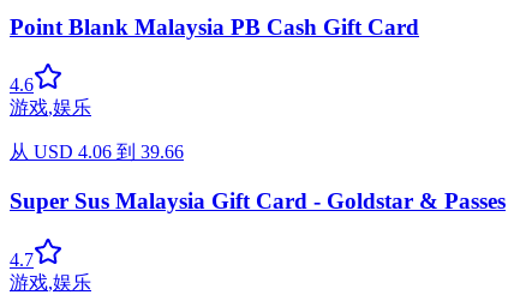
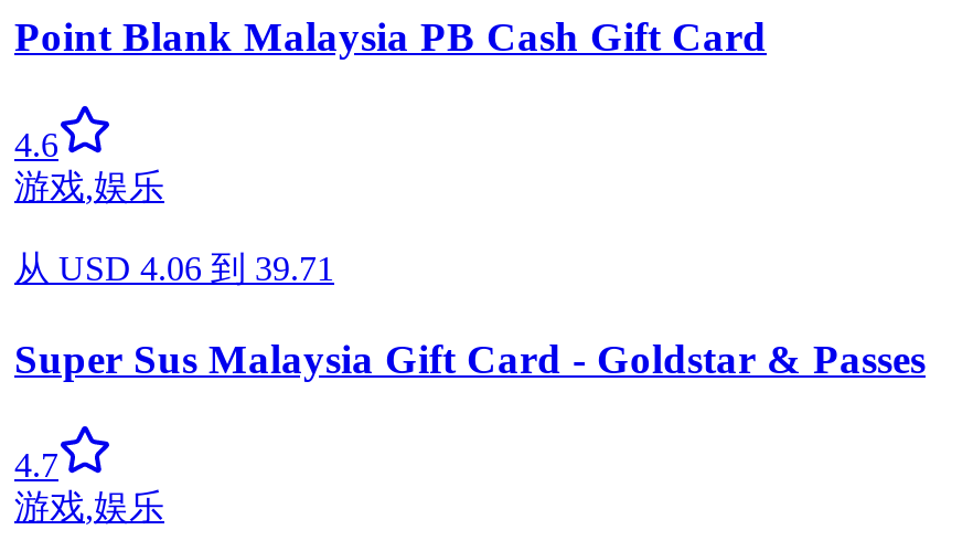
[10,142,184,162] 从 USD 4.06 到 39.66 -> [14,249,334,287] 从 USD 4.06 到 39.71

